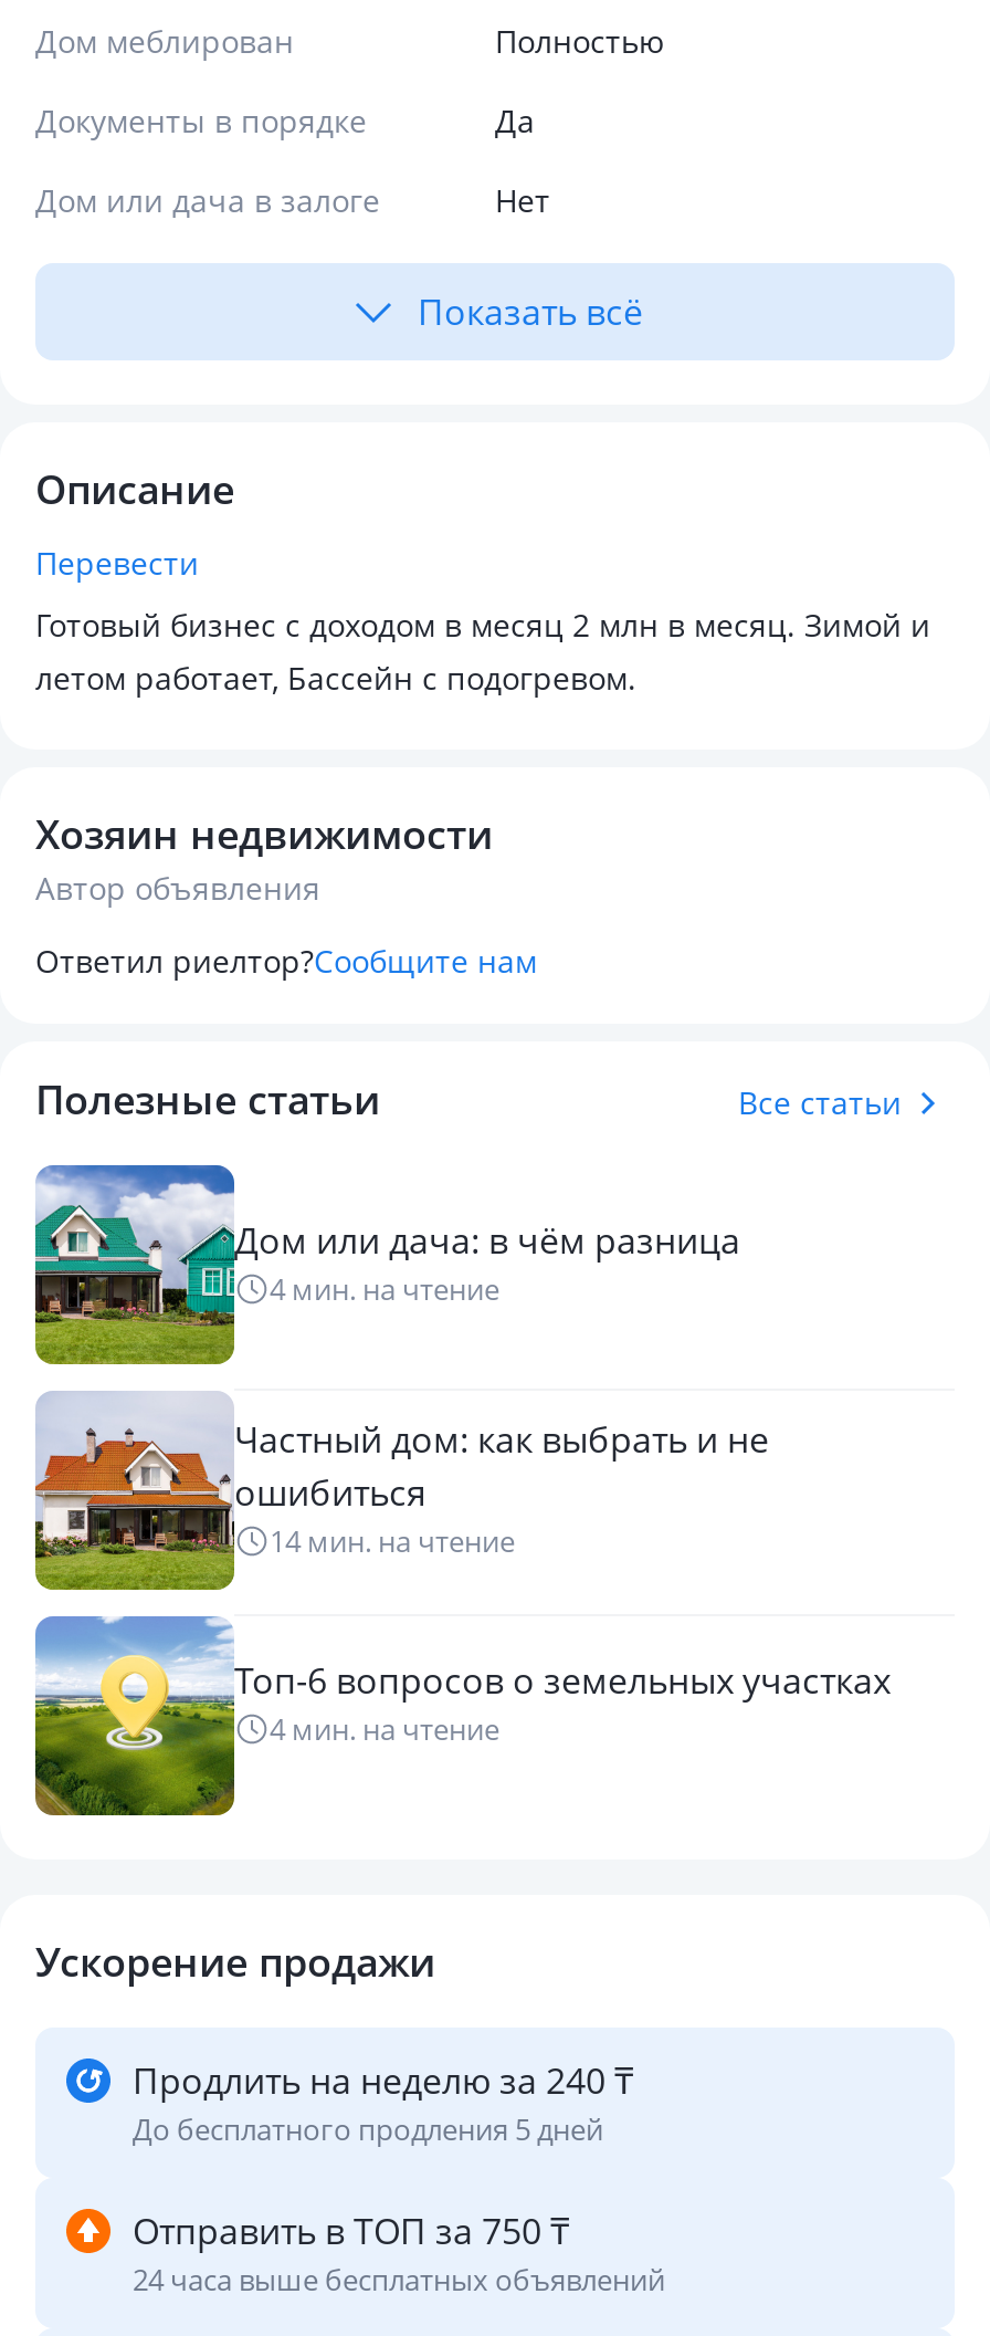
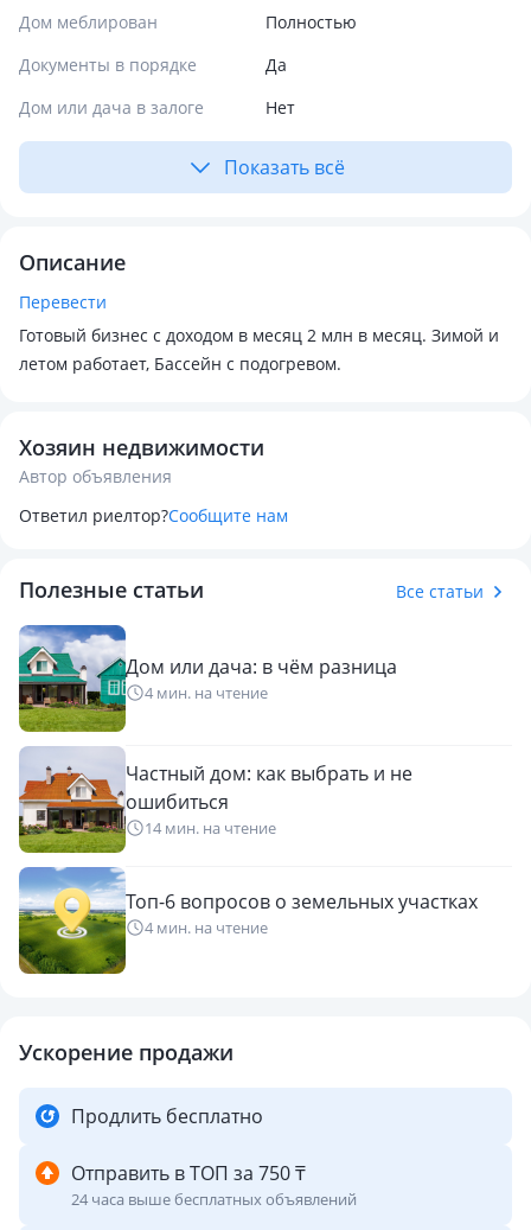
[133,2055,634,2148] Продлить на неделю за 240 ₸ | До бесплатного продления 5 дней -> [71,1103,263,1129] Продлить бесплатно

